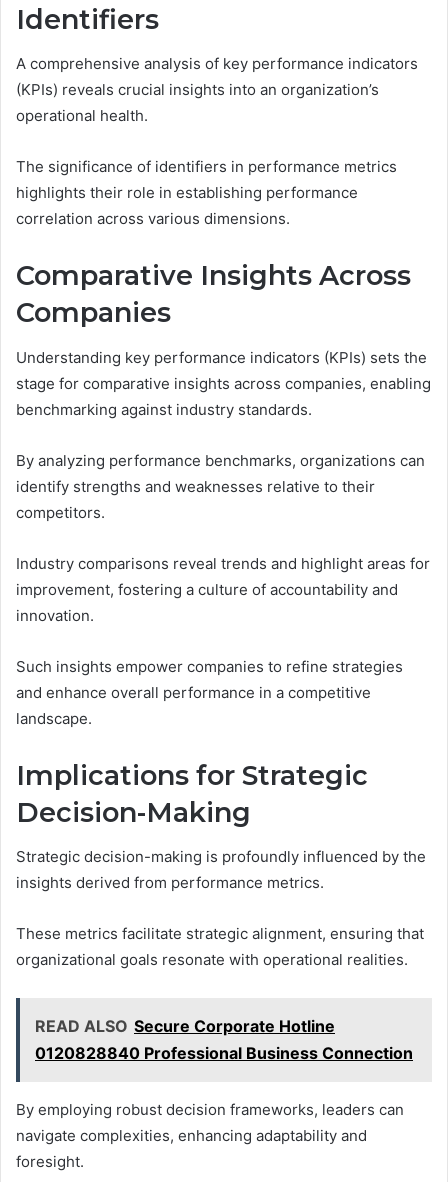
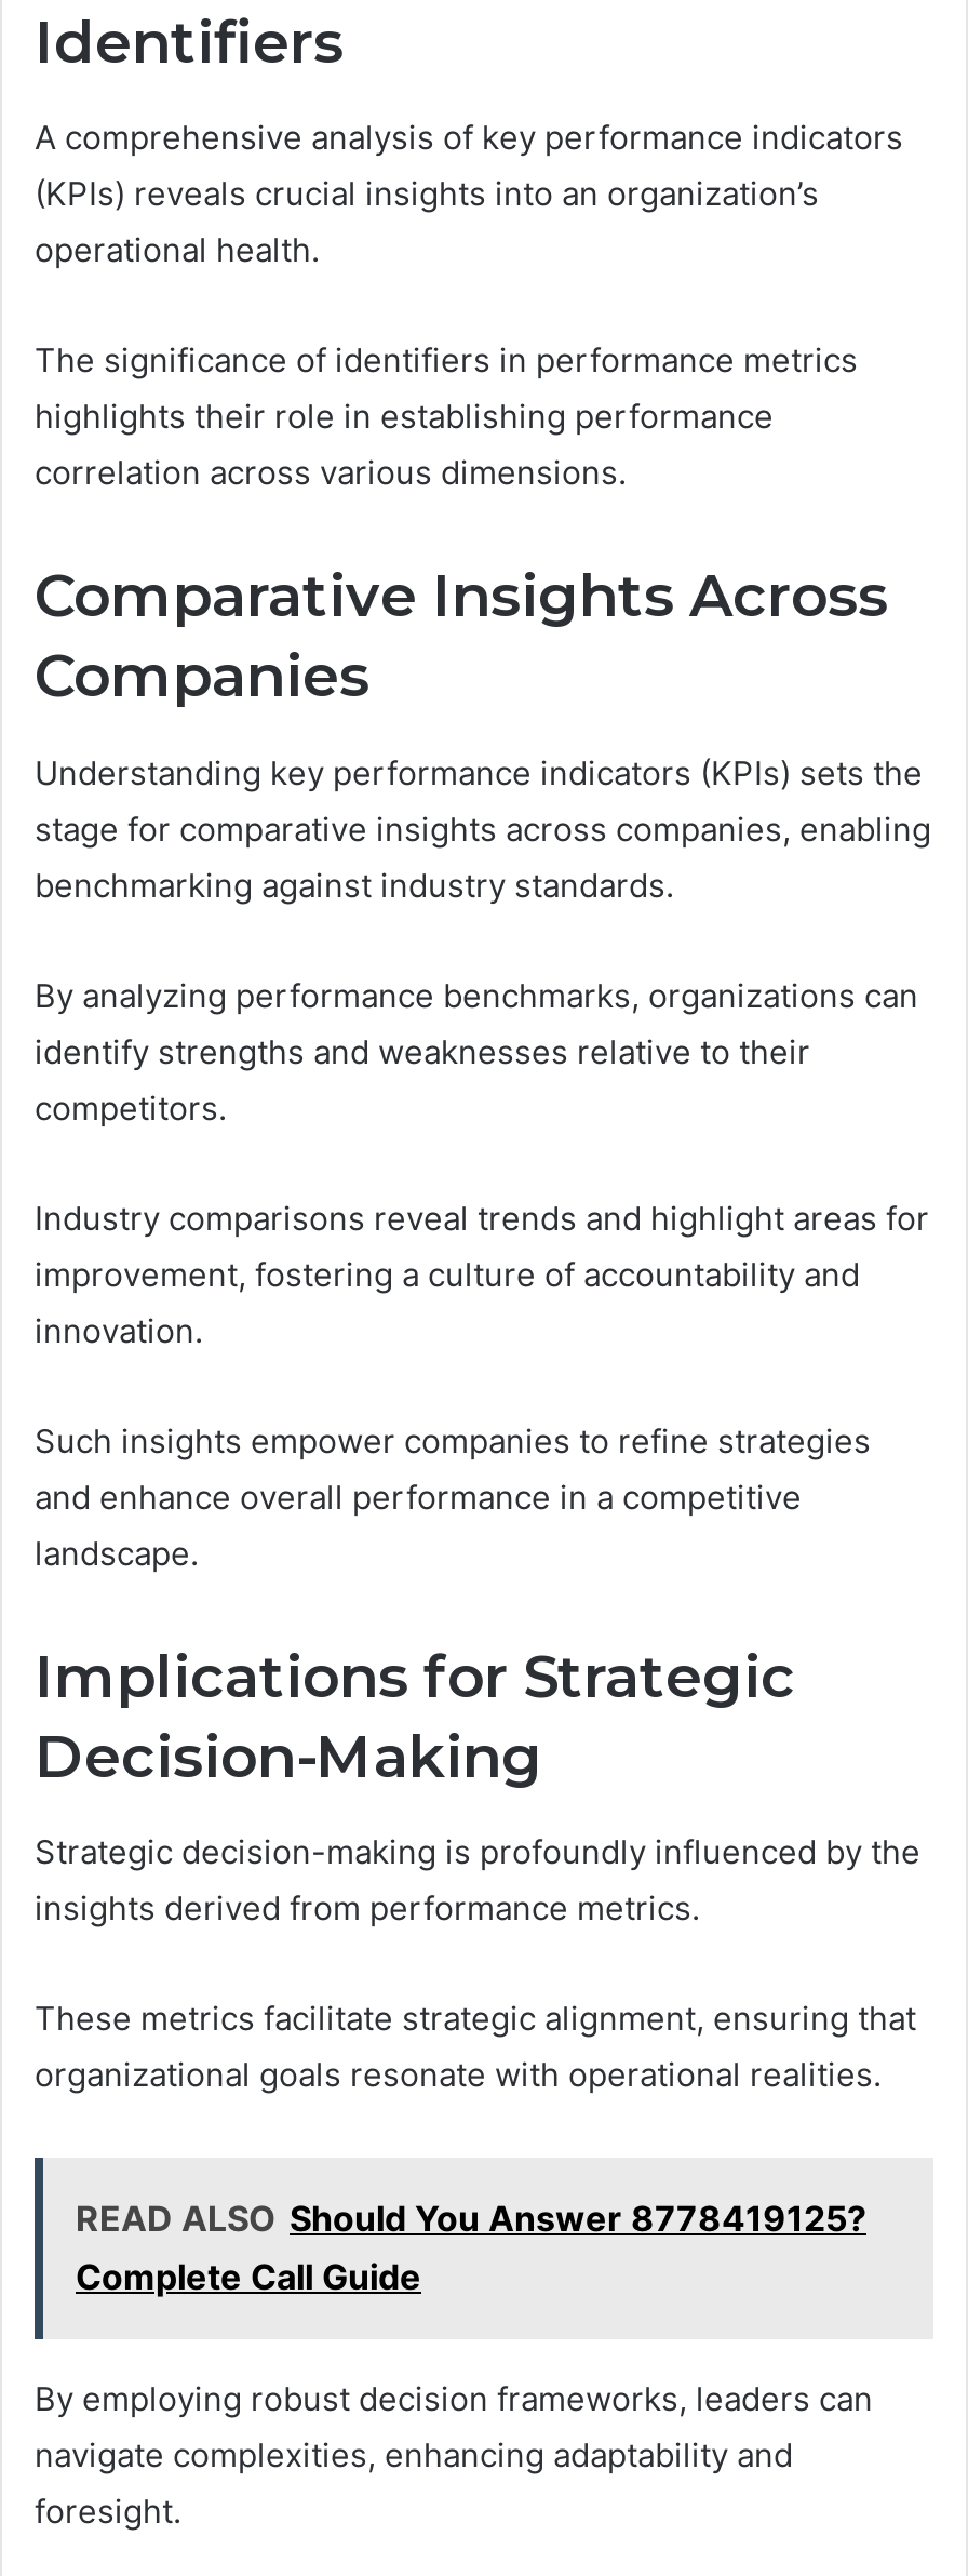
[35,1016,413,1063] READ ALSO Secure Corporate Hotline | 0120828840 Professional Business Connection -> [76,2197,866,2299] READ ALSO Should You Answer 8778419125? | Complete Call Guide

